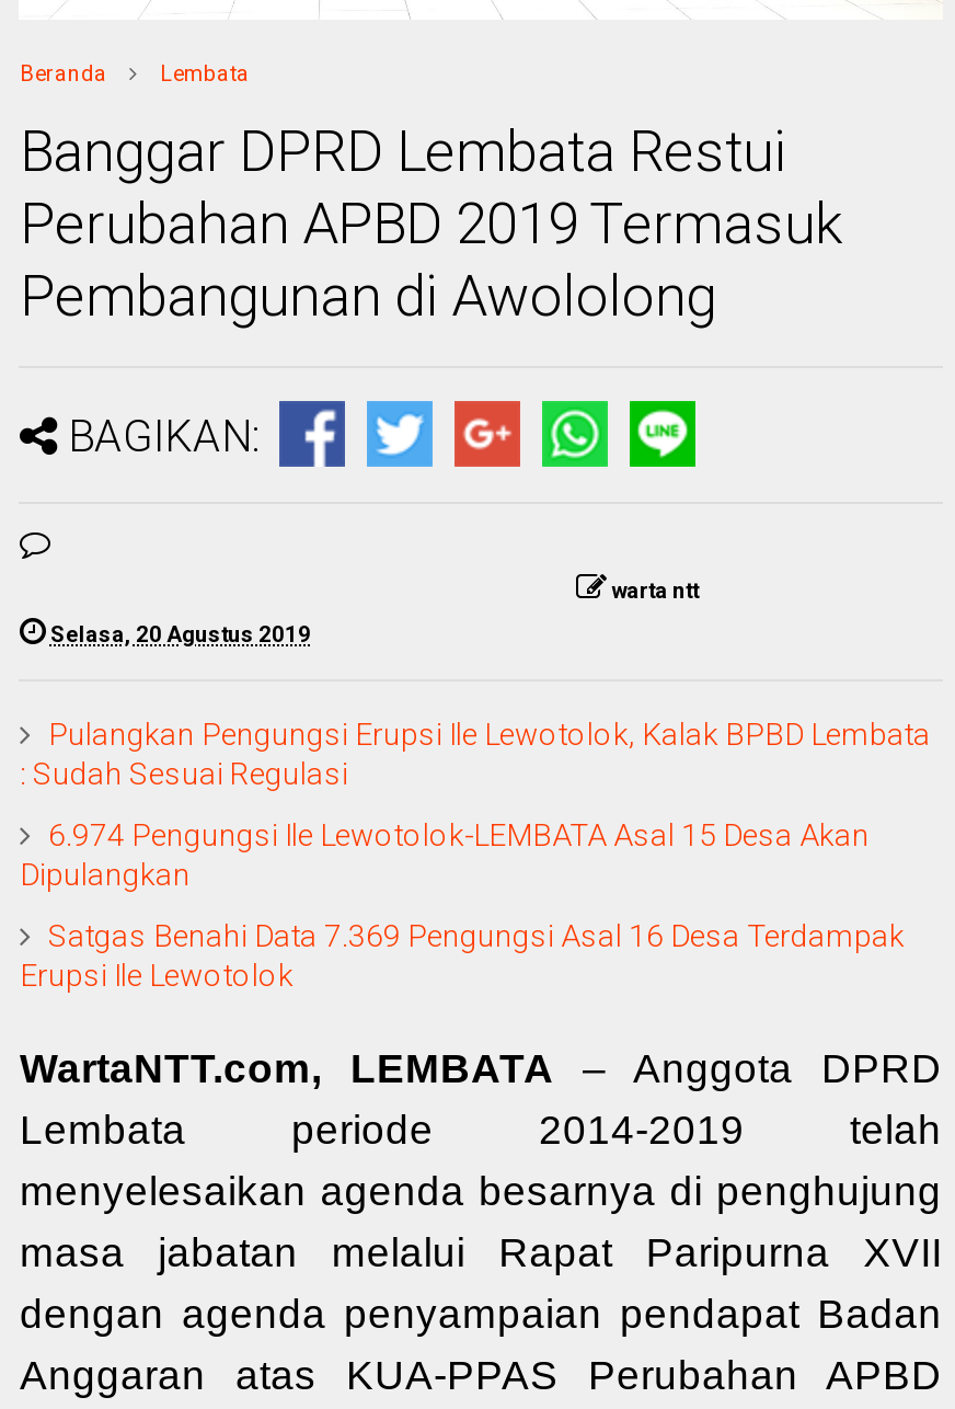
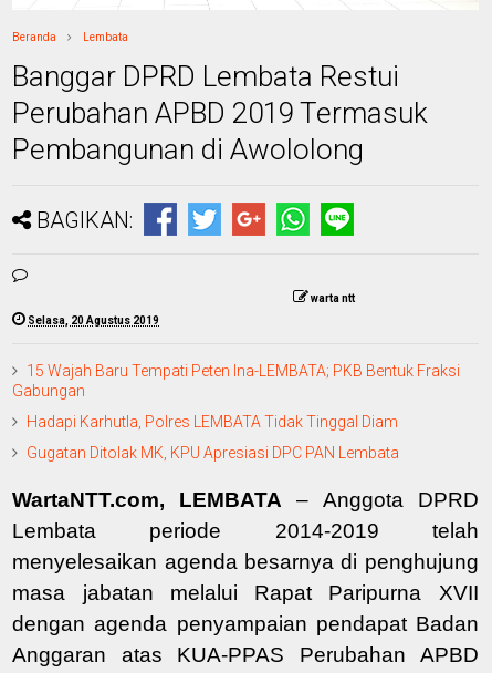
[19,717,931,791] Pulangkan Pengungsi Erupsi Ile Lewotolok, Kalak BPBD Lembata | : Sudah Sesuai Regulasi -> [13,362,460,400] 15 Wajah Baru Tempati Peten Ina-LEMBATA; PKB Bentuk Fraksi | Gabungan
[19,818,869,892] 6.974 Pengungsi Ile Lewotolok-LEMBATA Asal 15 Desa Akan | Dipulangkan -> [27,413,398,431] Hadapi Karhutla, Polres LEMBATA Tidak Tinggal Diam
[19,919,904,993] Satgas Benahi Data 7.369 Pengungsi Asal 16 Desa Terdampak | Erupsi Ile Lewotolok -> [27,444,400,462] Gugatan Ditolak MK, KPU Apresiasi DPC PAN Lembata

